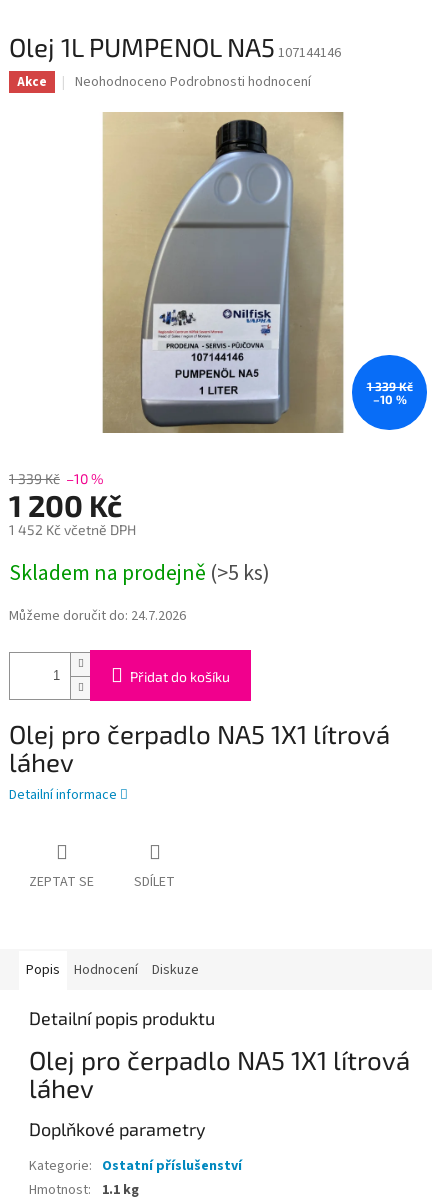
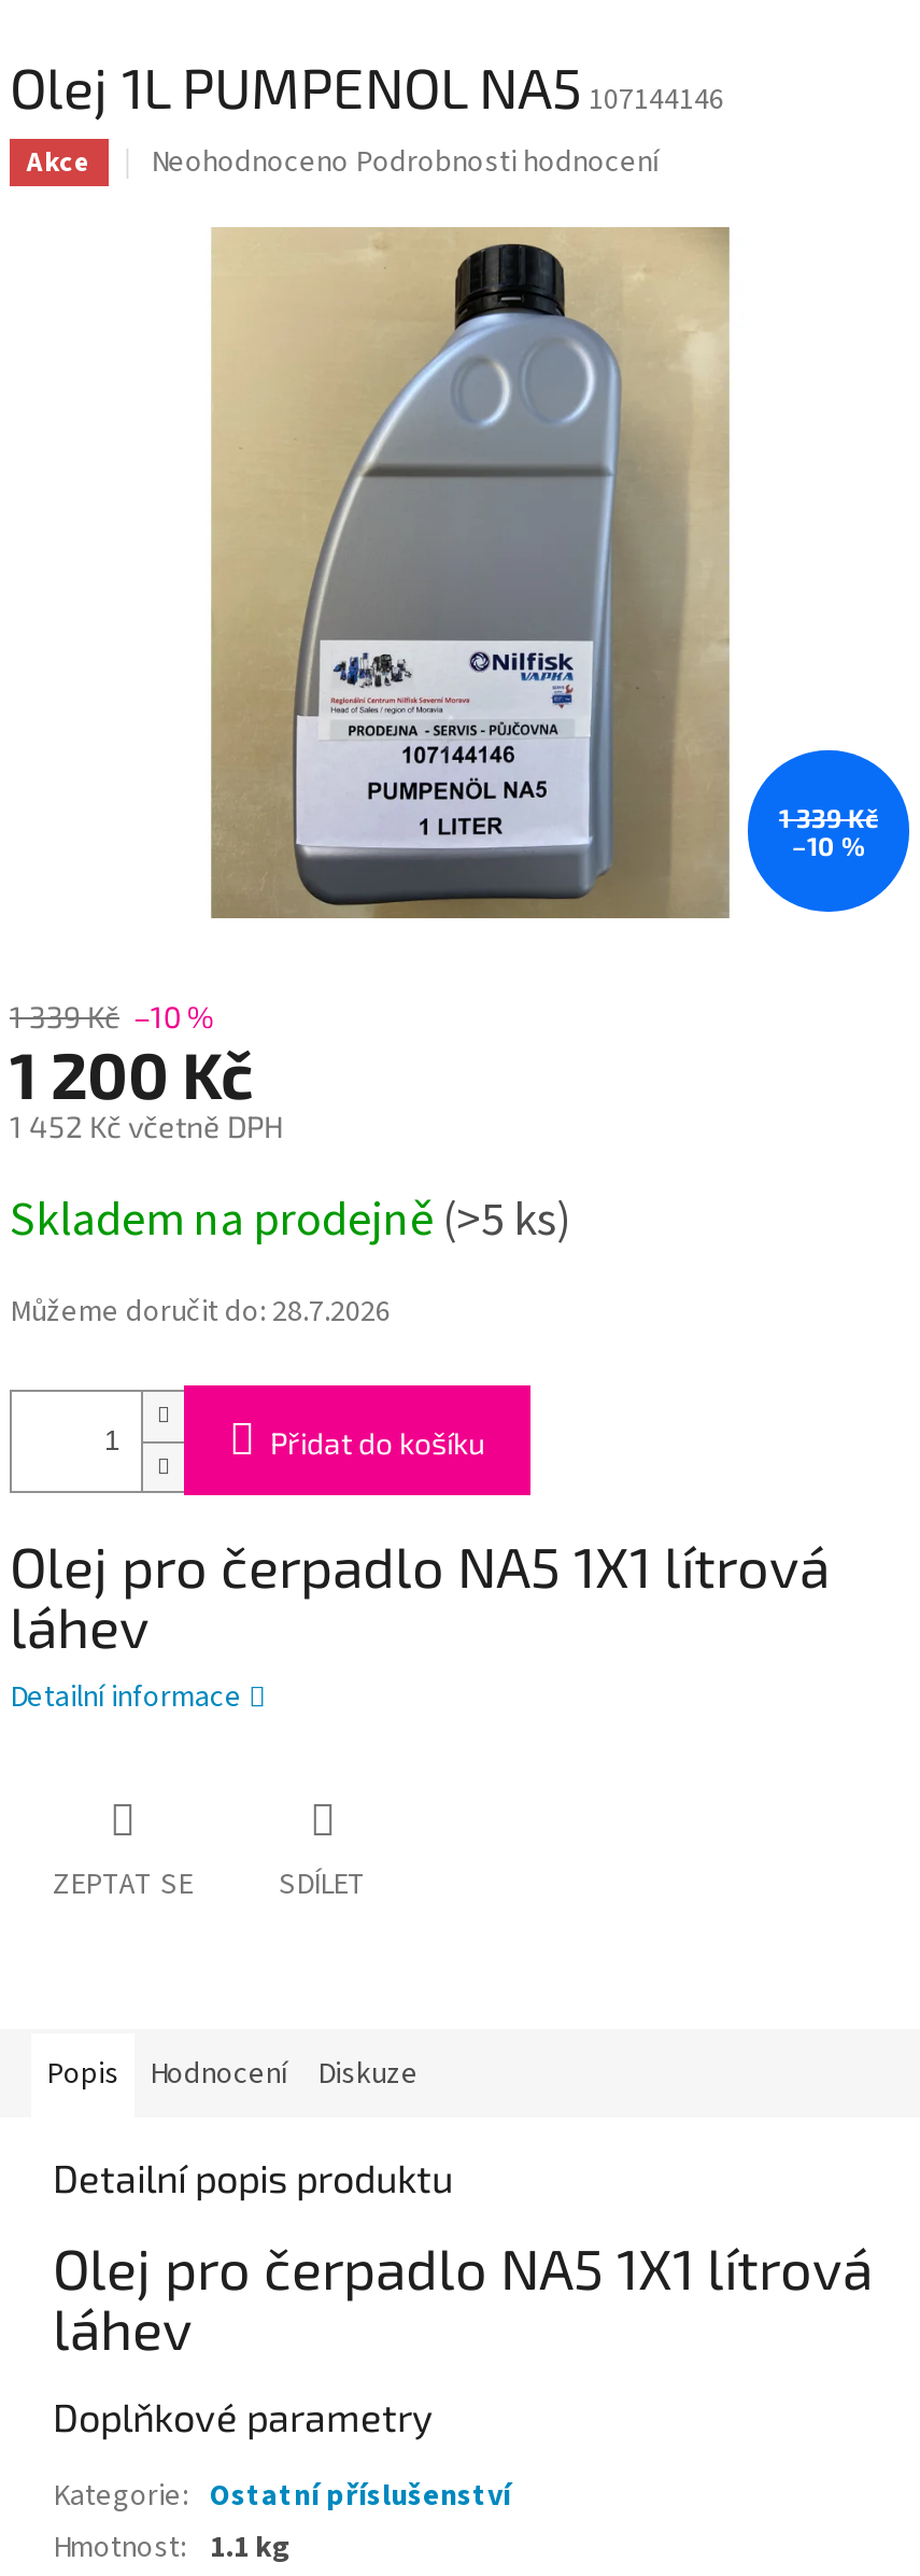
[9,606,186,626] Můžeme doručit do: 24.7.2026 -> [10,1292,391,1335] Můžeme doručit do: 28.7.2026

